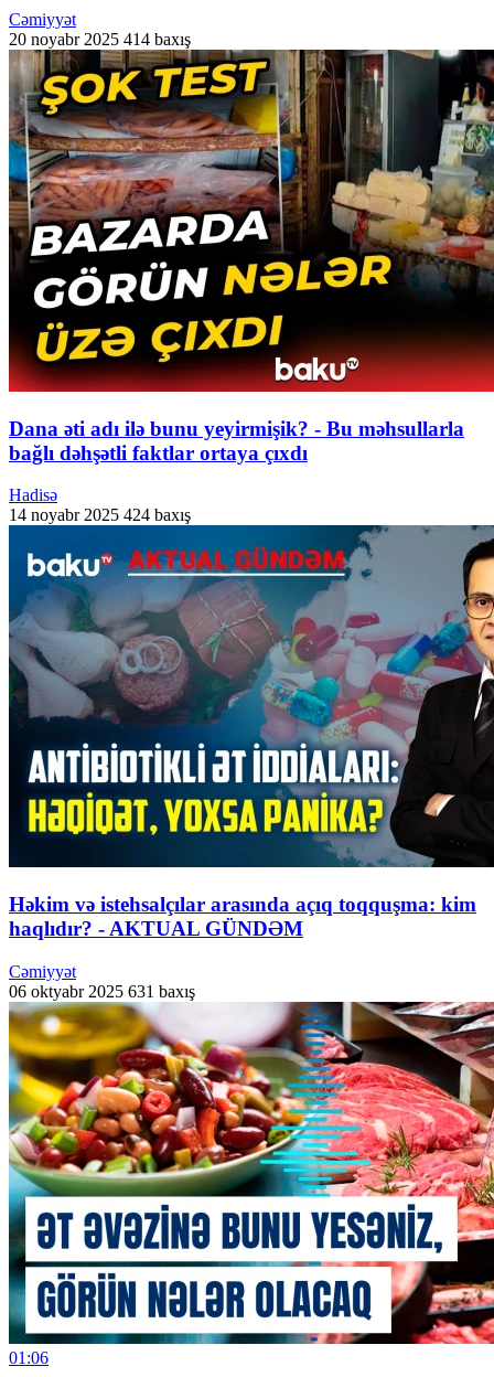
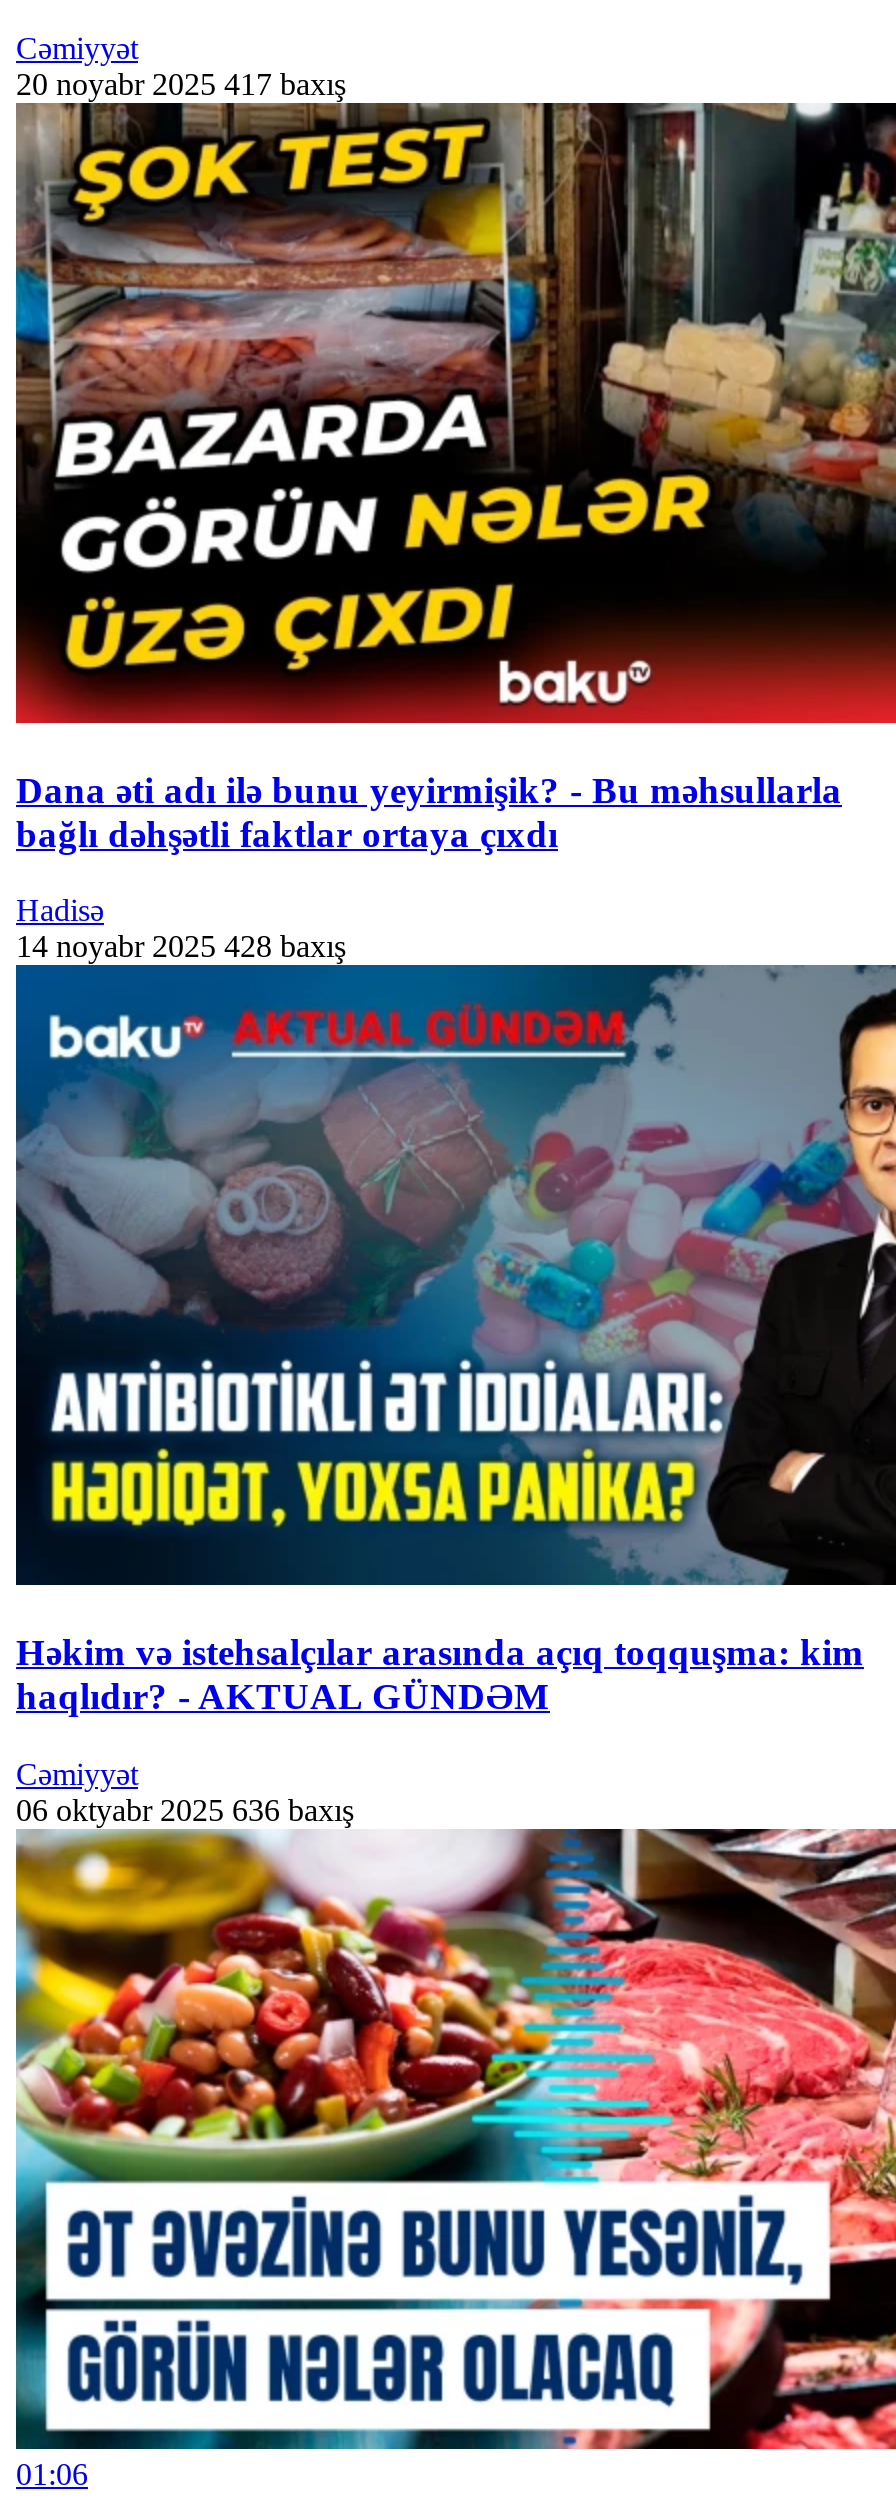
[9,30,191,48] 20 noyabr 2025 414 baxış -> [16,67,346,101] 20 noyabr 2025 417 baxış
[9,506,191,524] 14 noyabr 2025 424 baxış -> [16,930,346,964] 14 noyabr 2025 428 baxış
[9,982,195,1001] 06 oktyabr 2025 631 baxış -> [16,1793,354,1827] 06 oktyabr 2025 636 baxış

